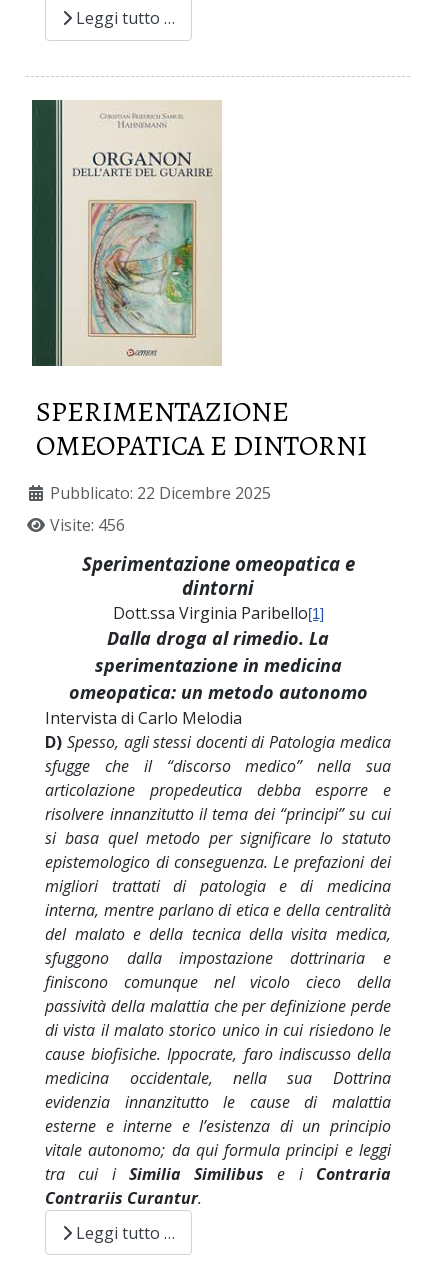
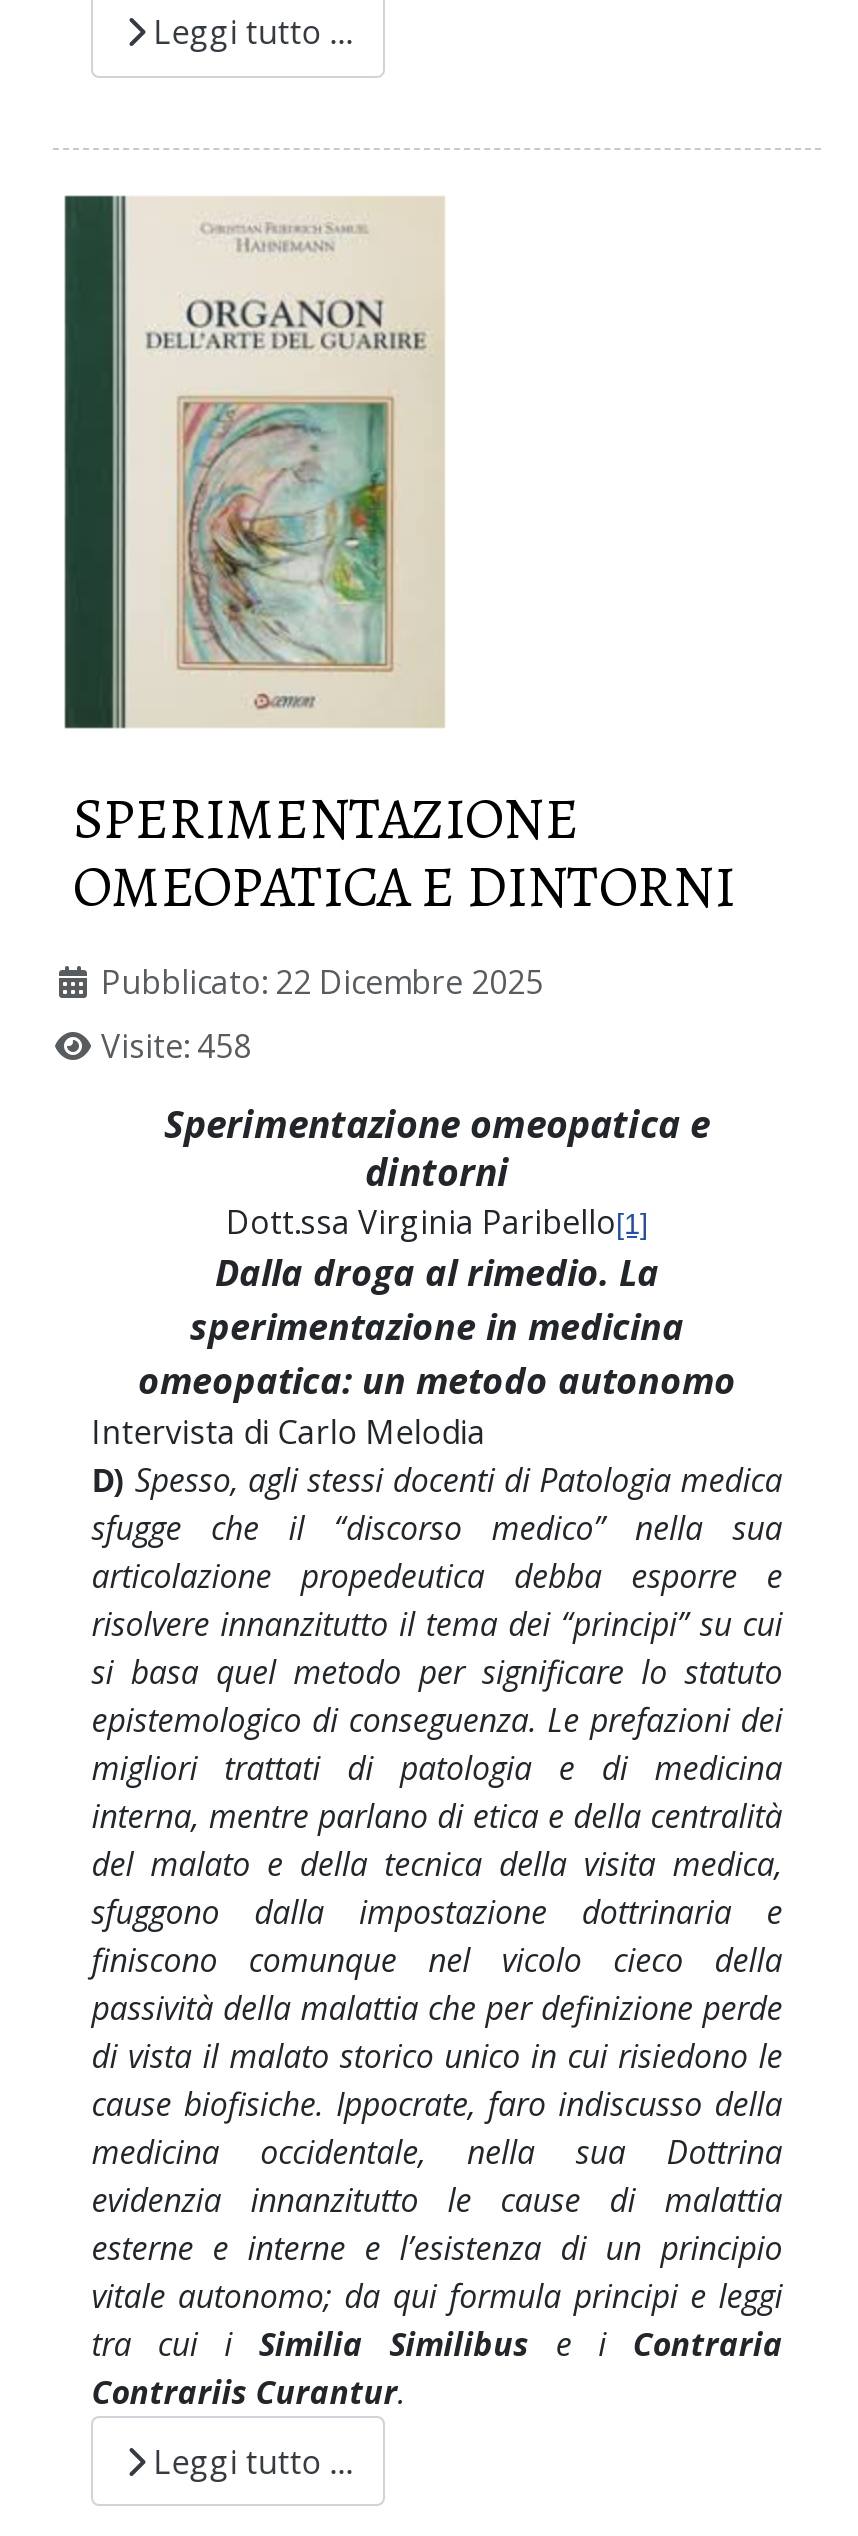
[50,514,125,536] Visite: 456 -> [101,1024,251,1068] Visite: 458

